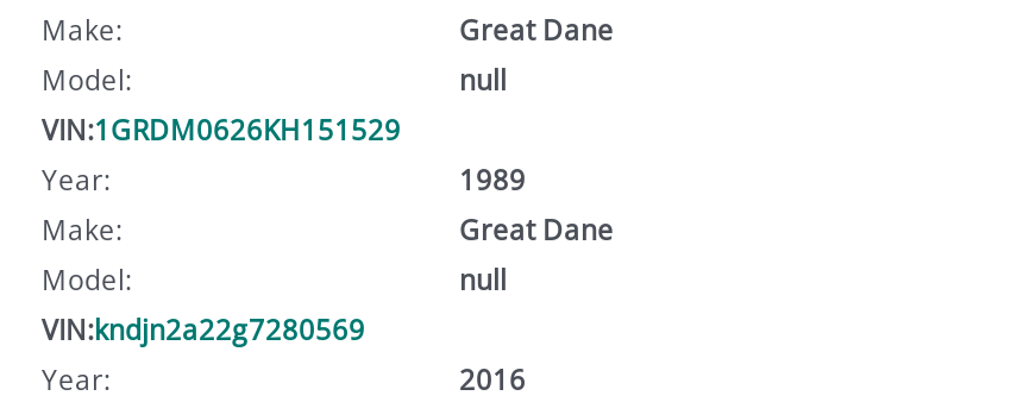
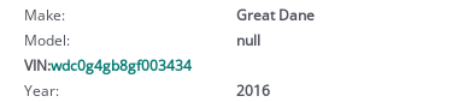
[42,108,614,346] VIN:1GRDM0626KH151529 | Year: | 1989 | Make: | Great Dane | Model: | null | VIN:kndjn2a22g7280569 -> [24,55,192,74] VIN:wdc0g4gb8gf003434

